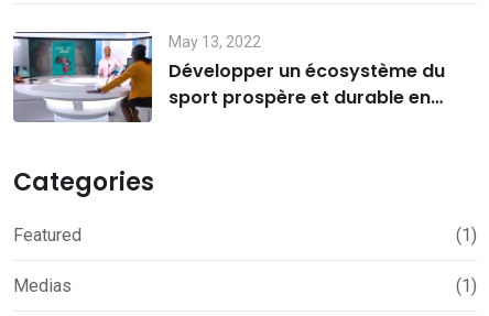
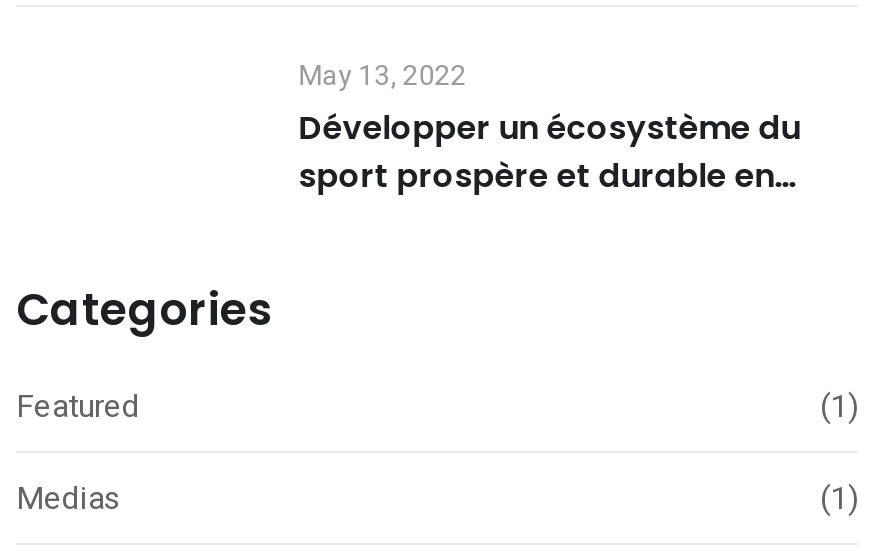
[12,31,153,123] [image] -> none

